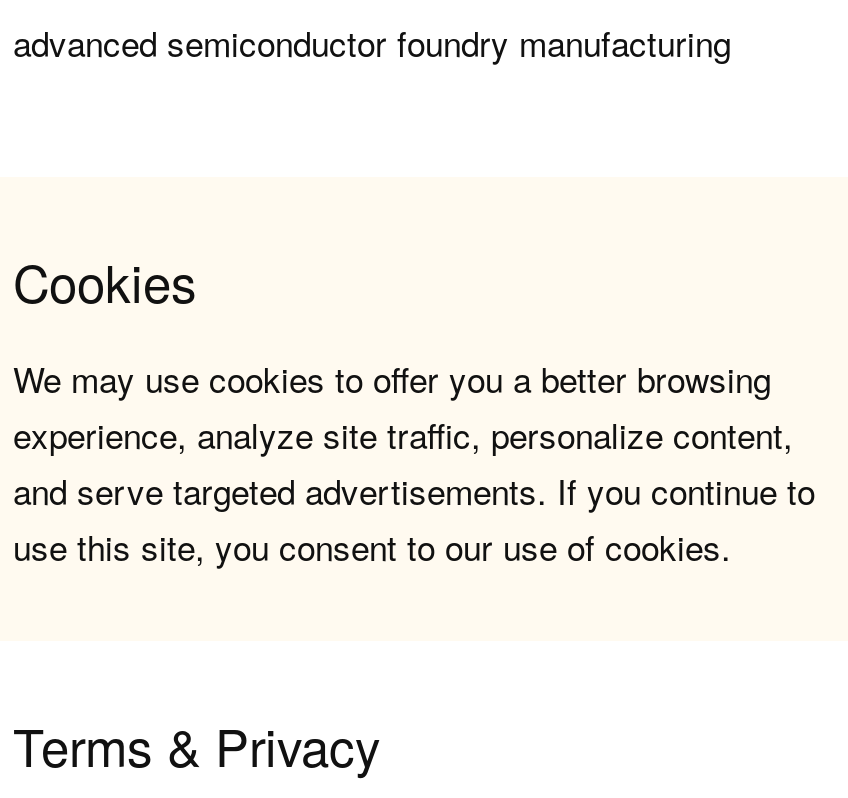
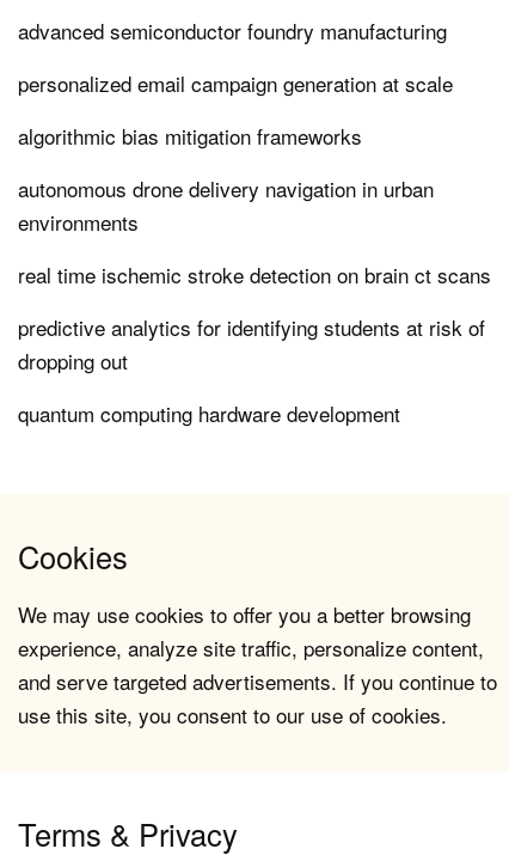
none -> [18,68,491,428] personalized email campaign generation at scale | algorithmic bias mitigation frameworks | autonomous drone delivery navigation in urban | environments | real time ischemic stroke detection on brain ct scans | predictive analytics for identifying students at risk of | dropping out | quantum computing hardware development

